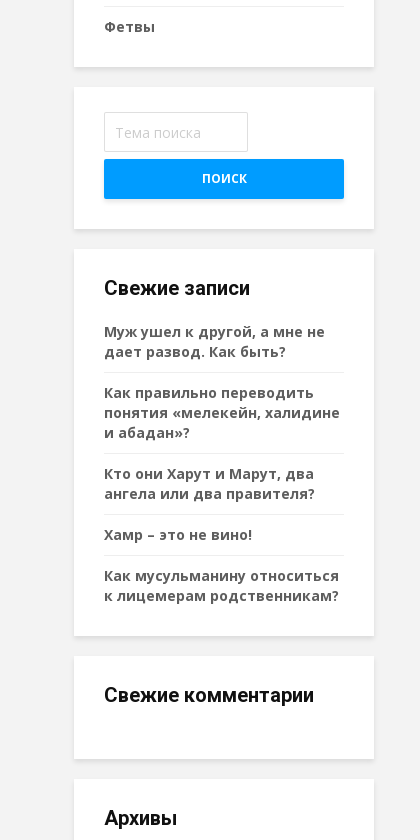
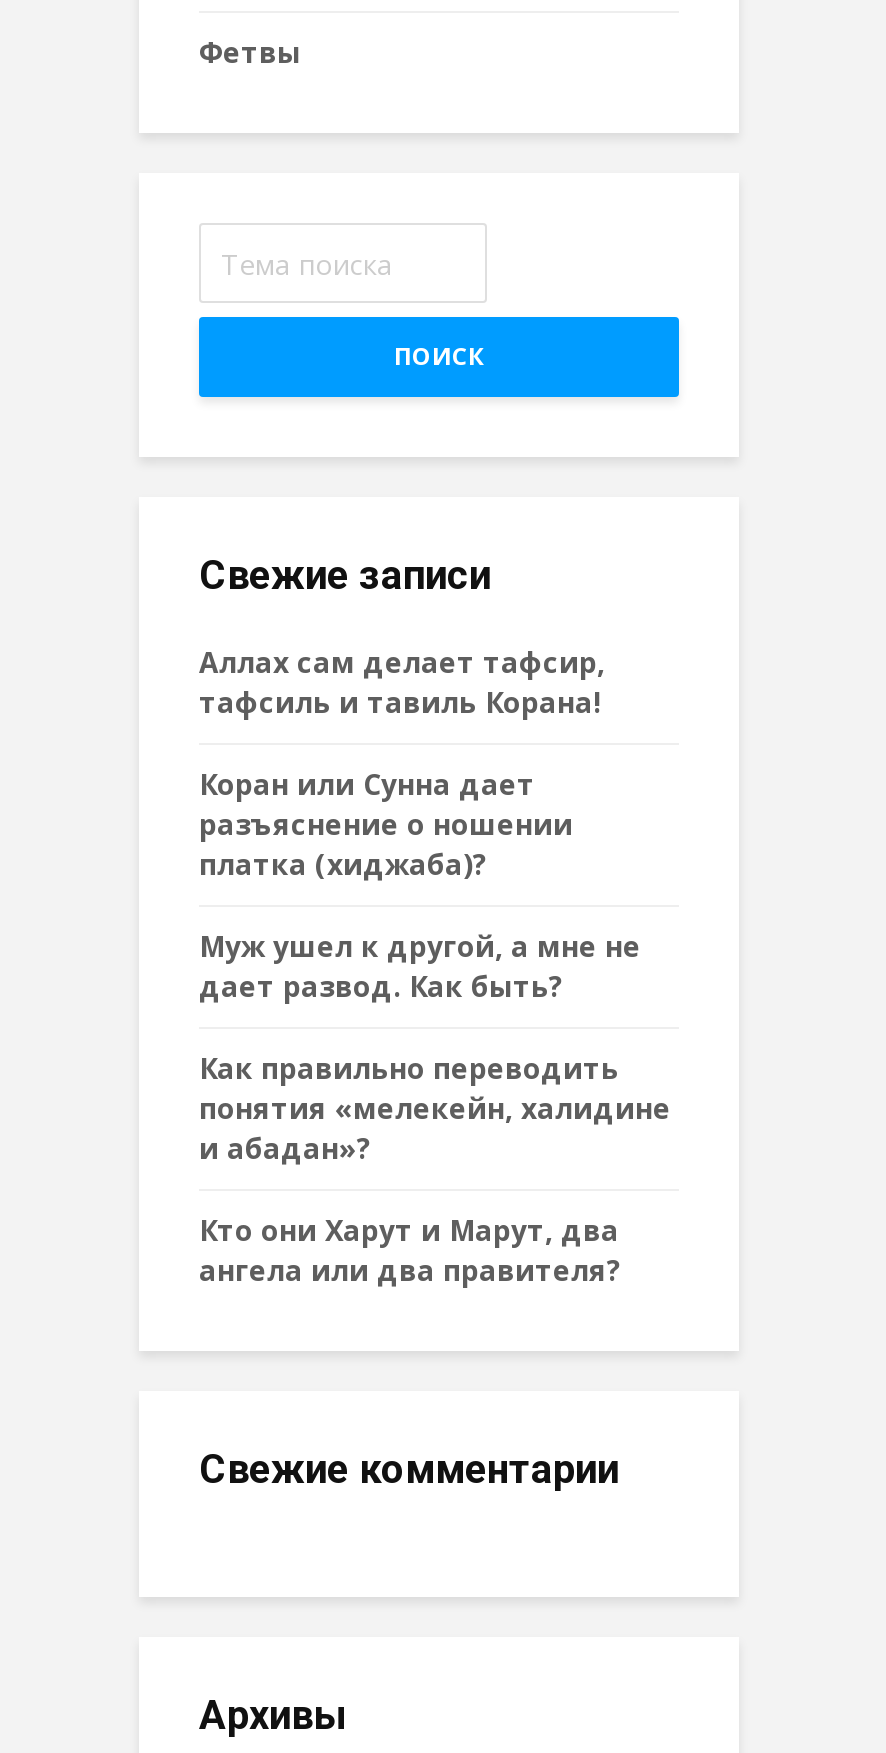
none -> [199,643,605,883] Аллах сам делает тафсир, | тафсиль и тавиль Корана! | Коран или Сунна дает | разъяснение о ношении | платка (хиджаба)?
moved [104,322,340,503] -> [199,927,671,1289]: Муж ушел к другой, а мне не | дает развод. Как быть? | Как правильно переводить | понятия «мелекейн, халидине | и абадан»? | Кто они Харут и Марут, два | ангела или два правителя?
[104,525,339,605] Хамр – это не вино! | Как мусульманину относиться | к лицемерам родственникам? -> none

